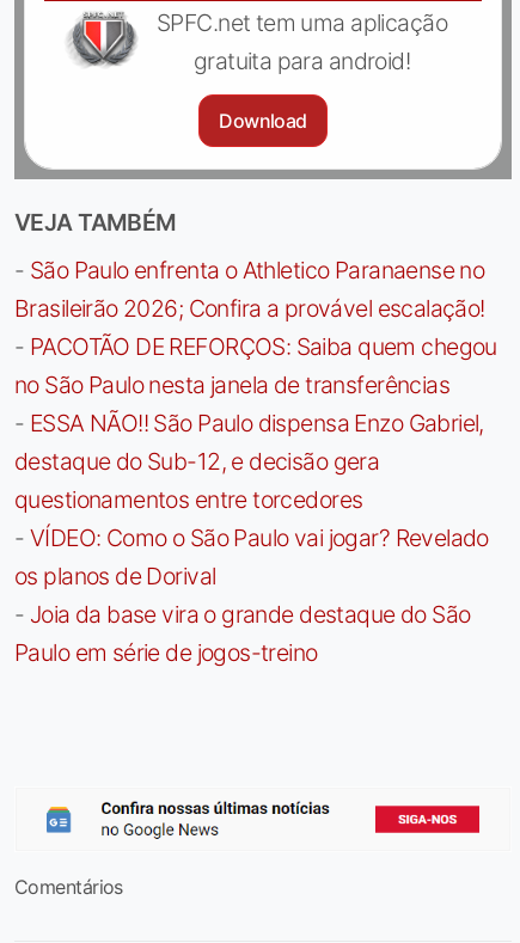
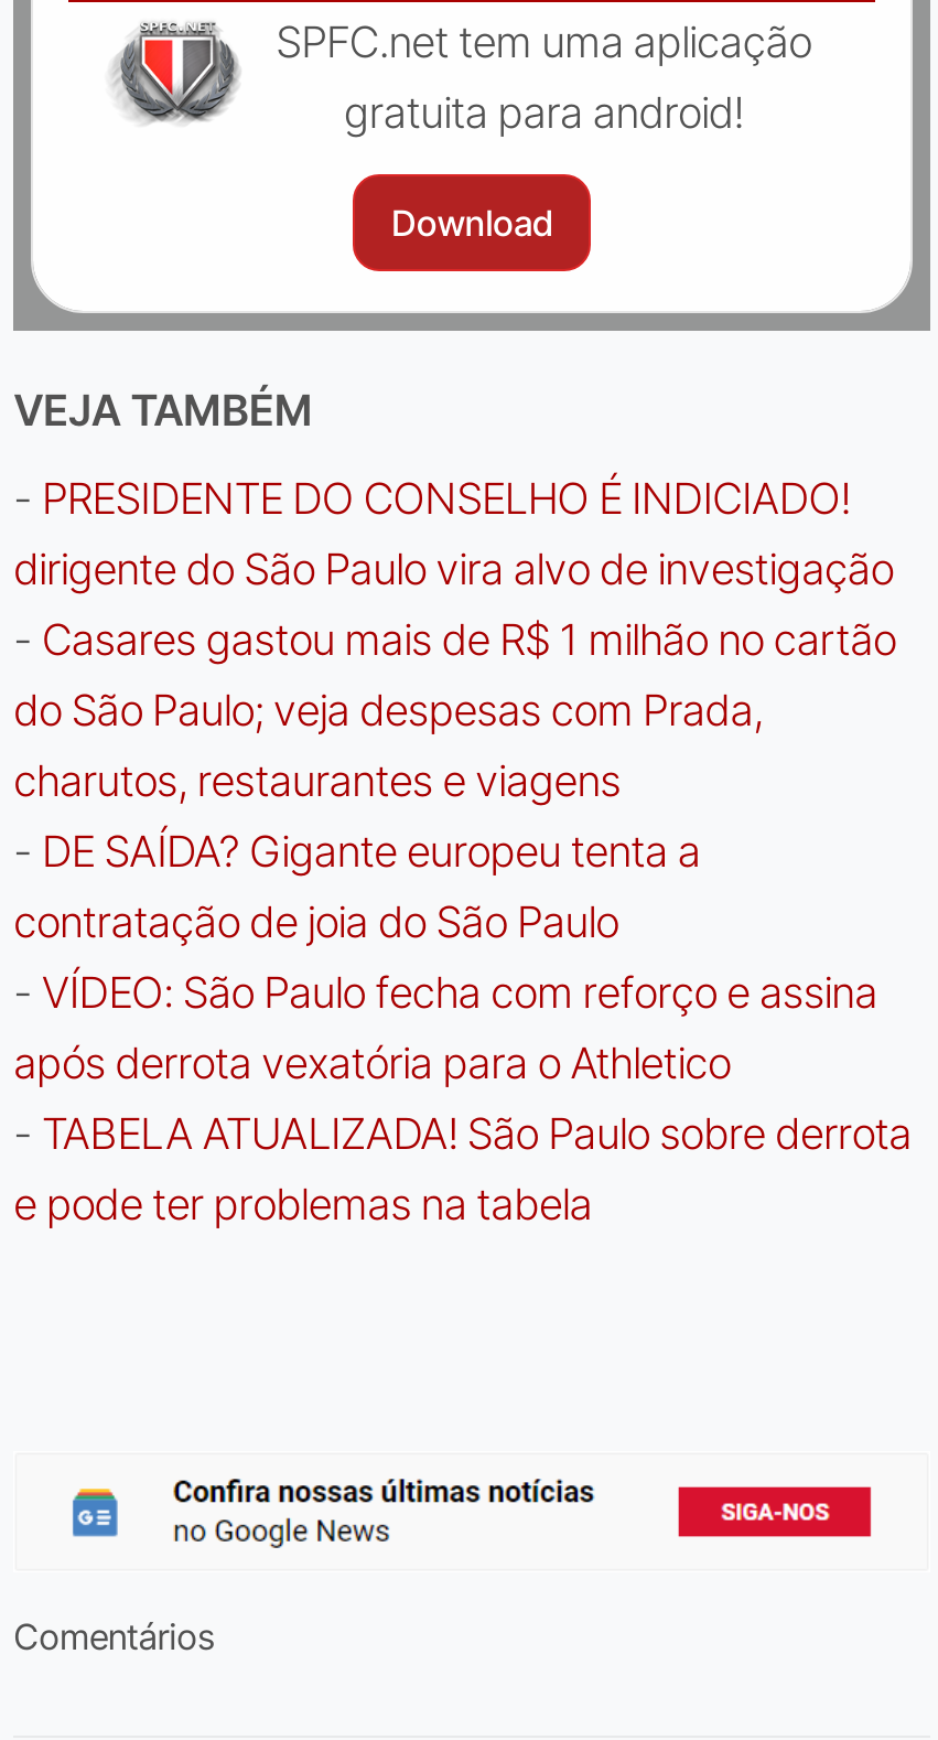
[14,255,497,666] - São Paulo enfrenta o Athletico Paranaense no | Brasileirão 2026; Confira a provável escalação! | - PACOTÃO DE REFORÇOS: Saiba quem chegou | no São Paulo nesta janela de transferências | - ESSA NÃO!! São Paulo dispensa Enzo Gabriel, | destaque do Sub-12, e decisão gera | questionamentos entre torcedores | - VÍDEO: Como o São Paulo vai jogar? Revelado | os planos de Dorival | - Joia da base vira o grande destaque do São | Paulo em série de jogos-treino -> [13,471,912,1230] - PRESIDENTE DO CONSELHO É INDICIADO! | dirigente do São Paulo vira alvo de investigação | - Casares gastou mais de R$ 1 milhão no cartão | do São Paulo; veja despesas com Prada, | charutos, restaurantes e viagens | - DE SAÍDA? Gigante europeu tenta a | contratação de joia do São Paulo | - VÍDEO: São Paulo fecha com reforço e assina | após derrota vexatória para o Athletico | - TABELA ATUALIZADA! São Paulo sobre derrota | e pode ter problemas na tabela

